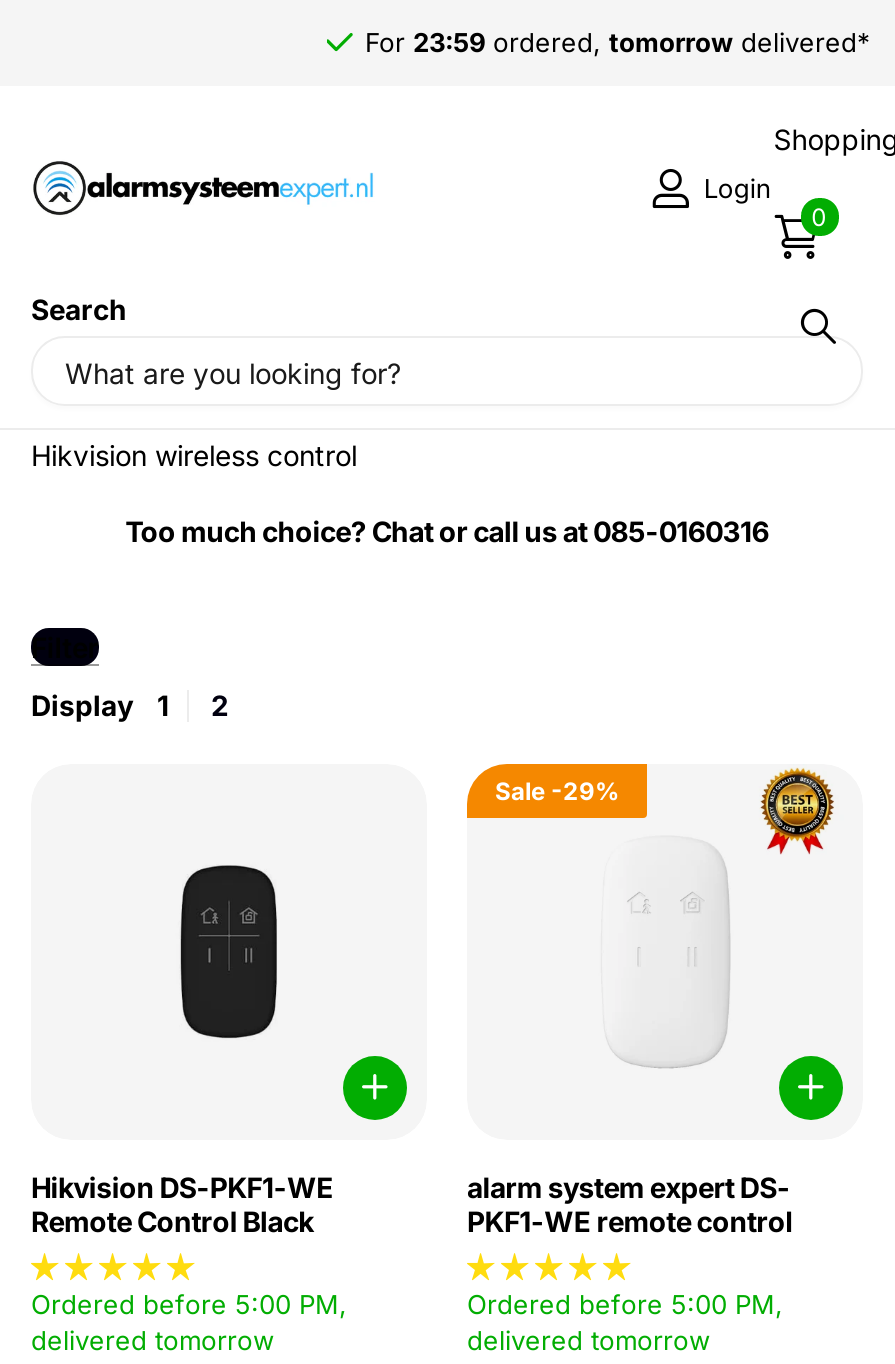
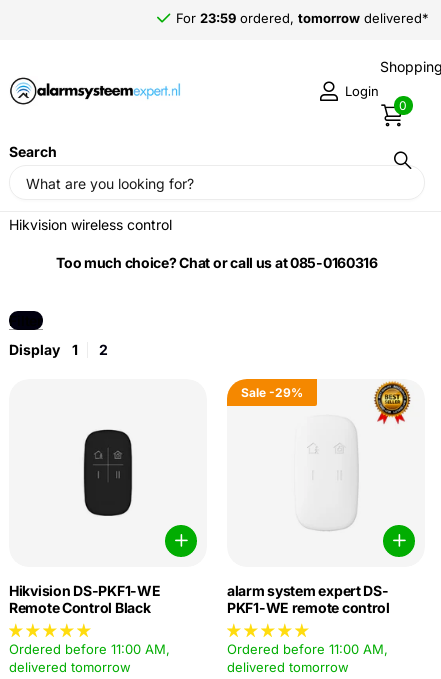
[31,1288,347,1320] Ordered before 5:00 PM, -> [9,641,170,657] Ordered before 11:00 AM,
[467,1288,783,1320] Ordered before 5:00 PM, -> [227,641,388,657] Ordered before 11:00 AM,

